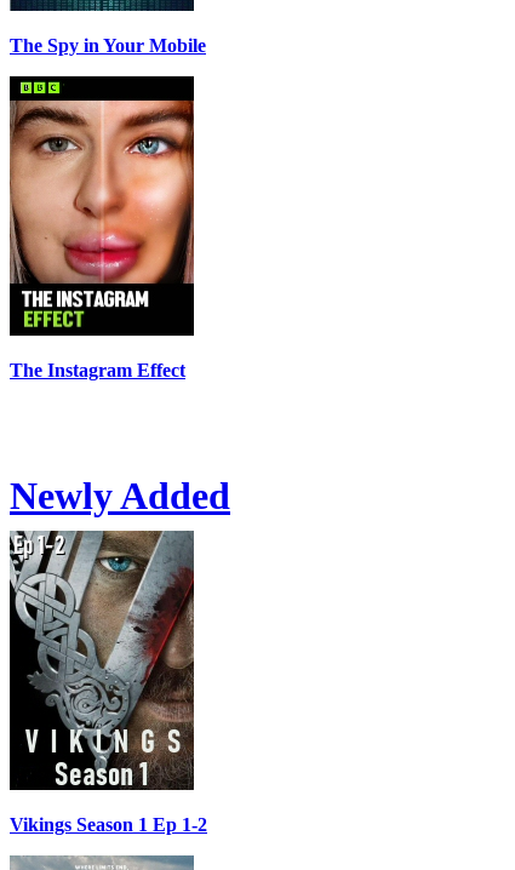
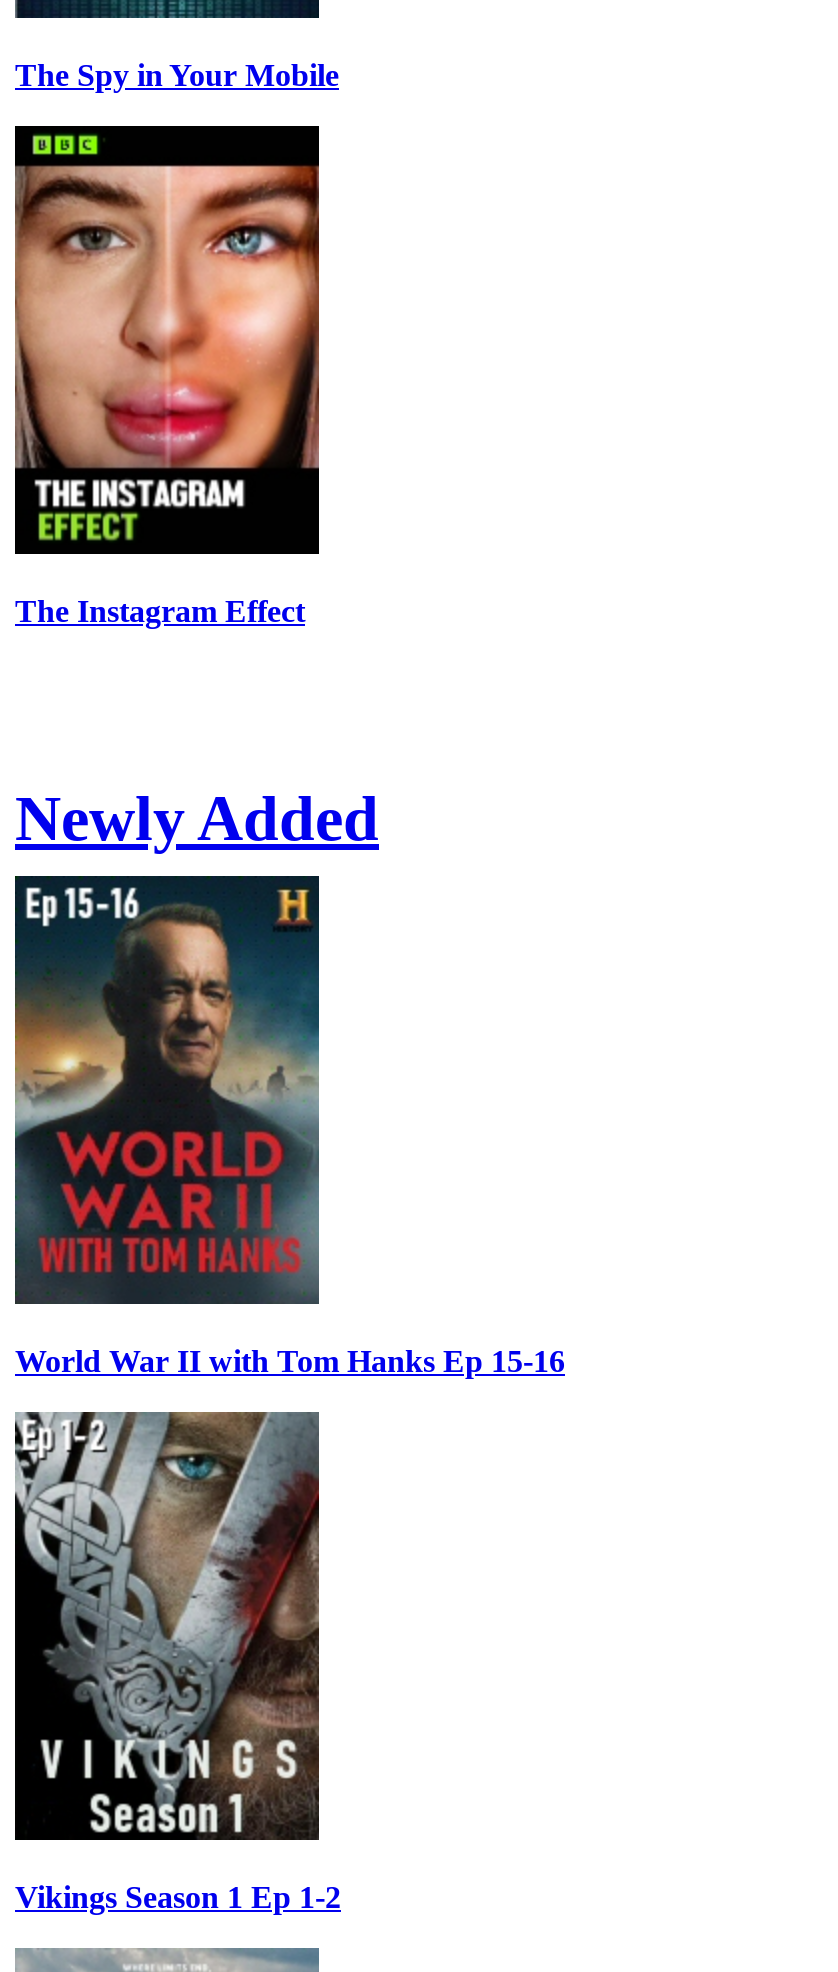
none -> [13,874,565,1378] [image] | World War II with Tom Hanks Ep 15-16

